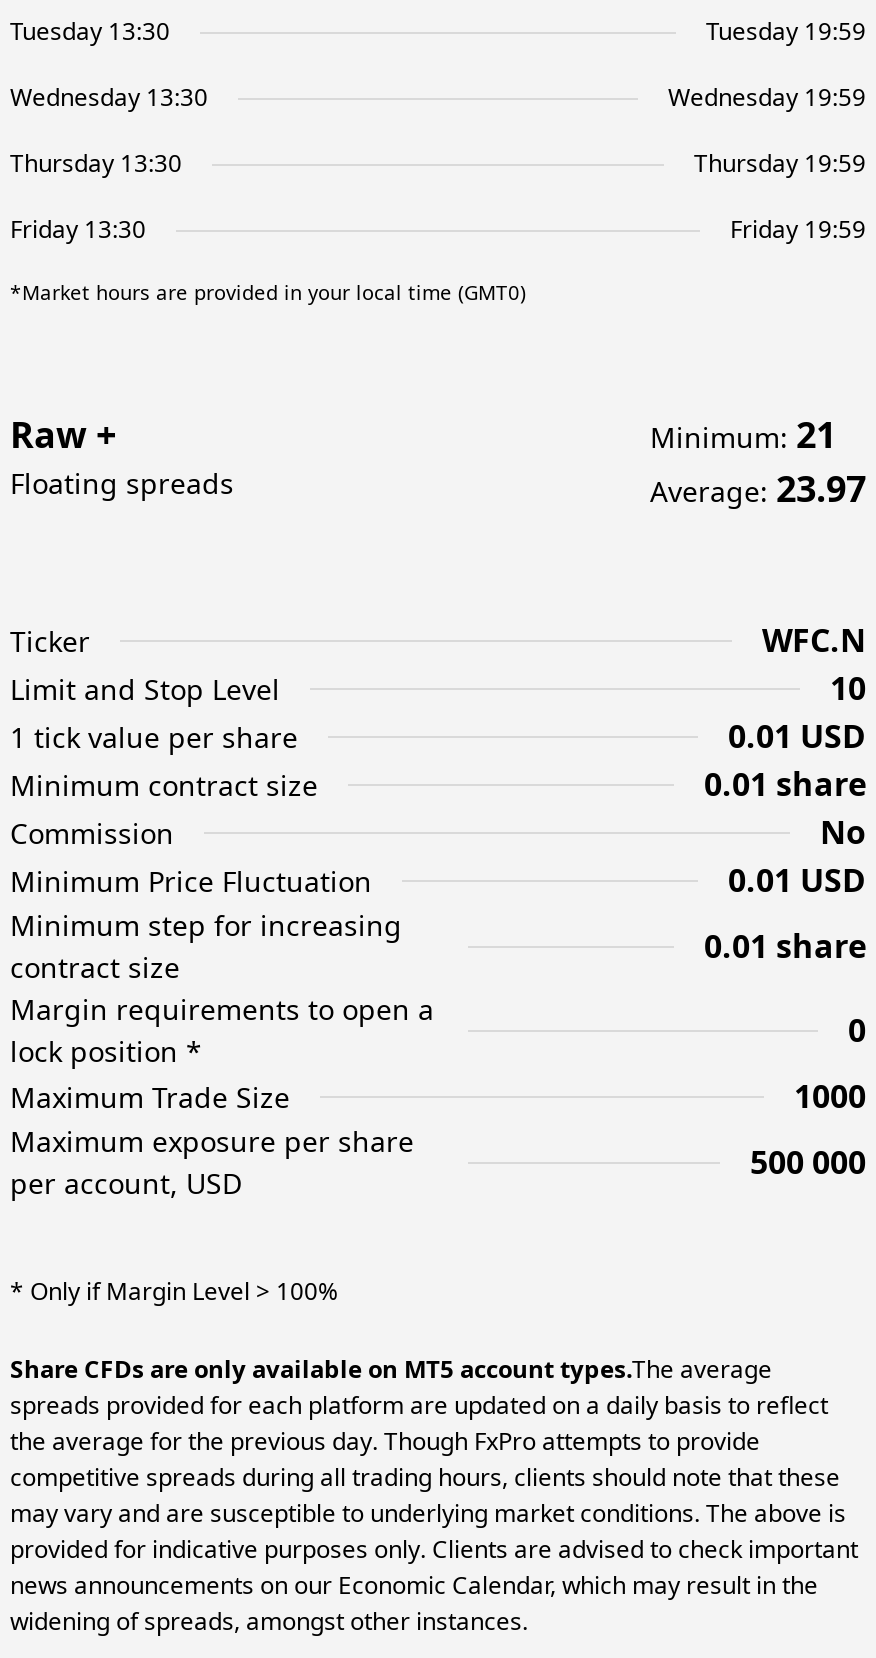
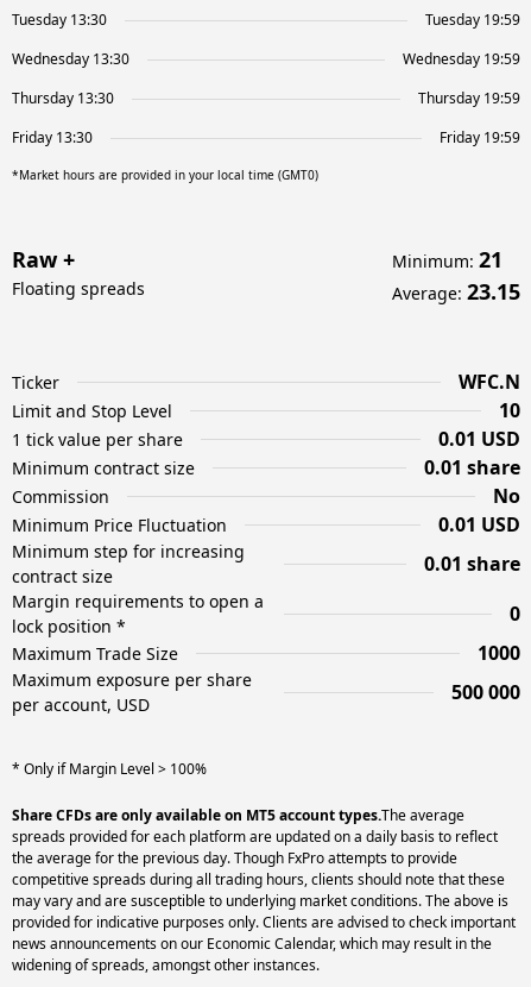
[650,464,866,512] Average: 23.97 -> [392,277,520,306] Average: 23.15

